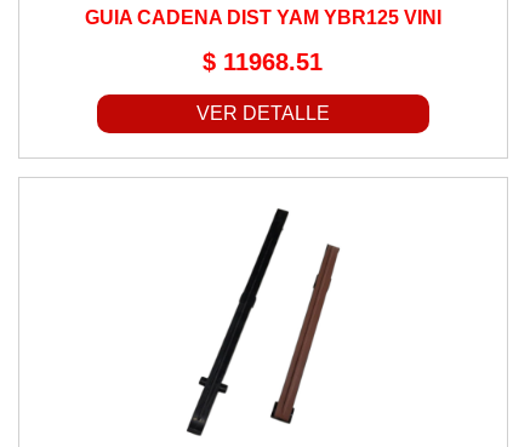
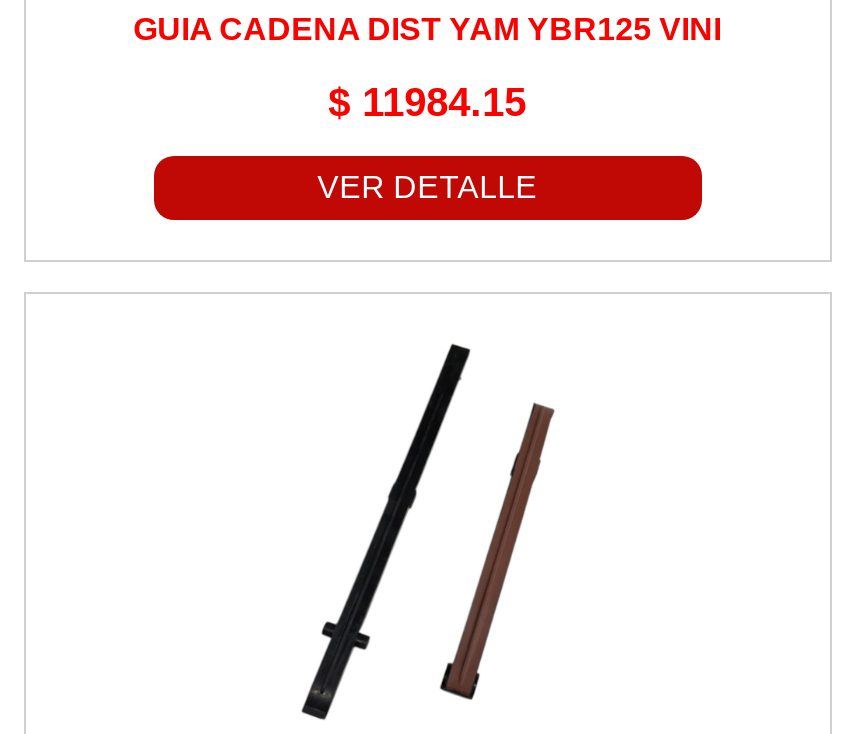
[203,48,323,74] $ 11968.51 -> [328,79,526,123] $ 11984.15

